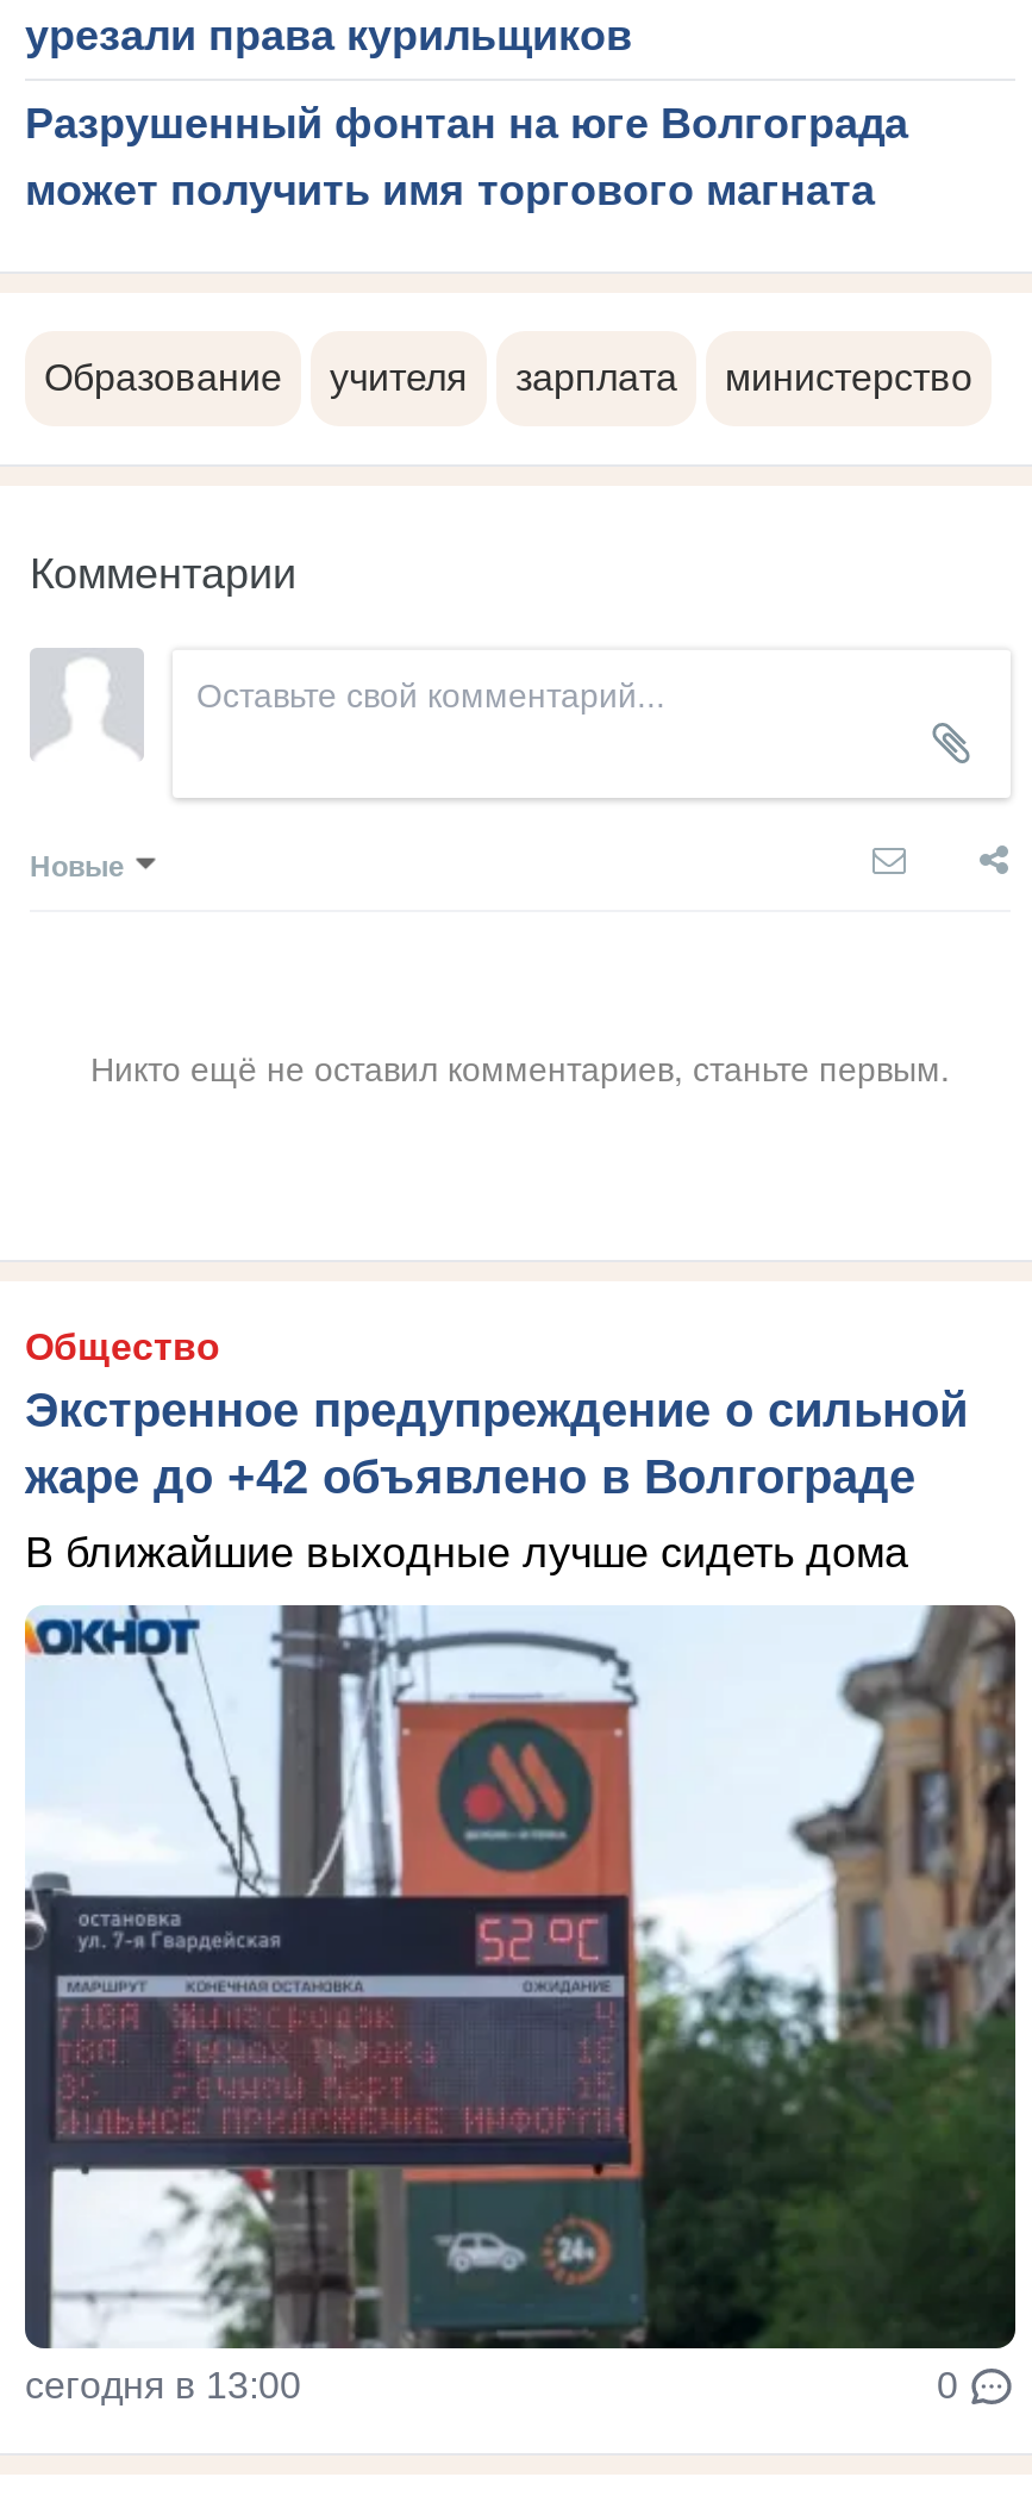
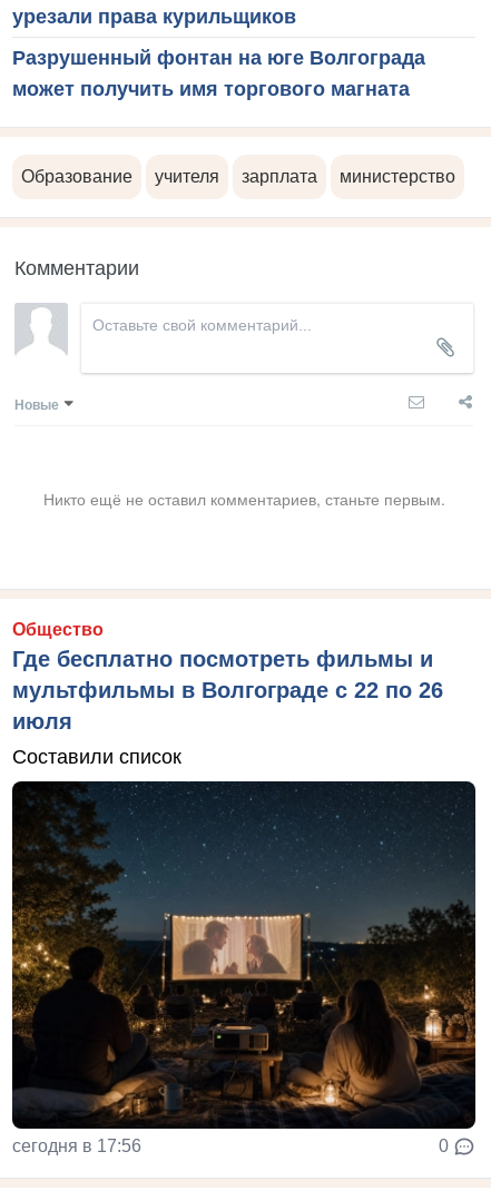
[25,1384,968,1503] Экстренное предупреждение о сильной | жаре до +42 объявлено в Волгограде -> [12,647,443,734] Где бесплатно посмотреть фильмы и | мультфильмы в Волгограде с 22 по 26 | июля
[25,1530,908,1577] В ближайшие выходные лучше сидеть дома -> [12,746,181,768] Составили список
[23,1603,1018,2406] [image] | сегодня в 13:00 -> [11,780,477,1156] [image] | сегодня в 17:56

